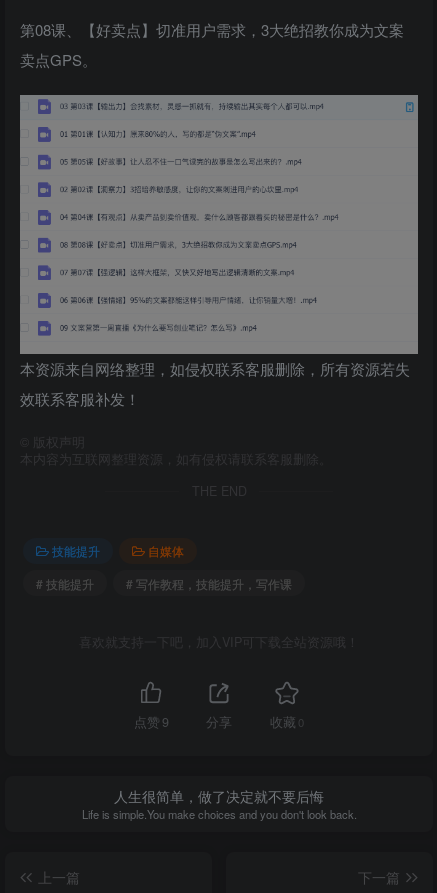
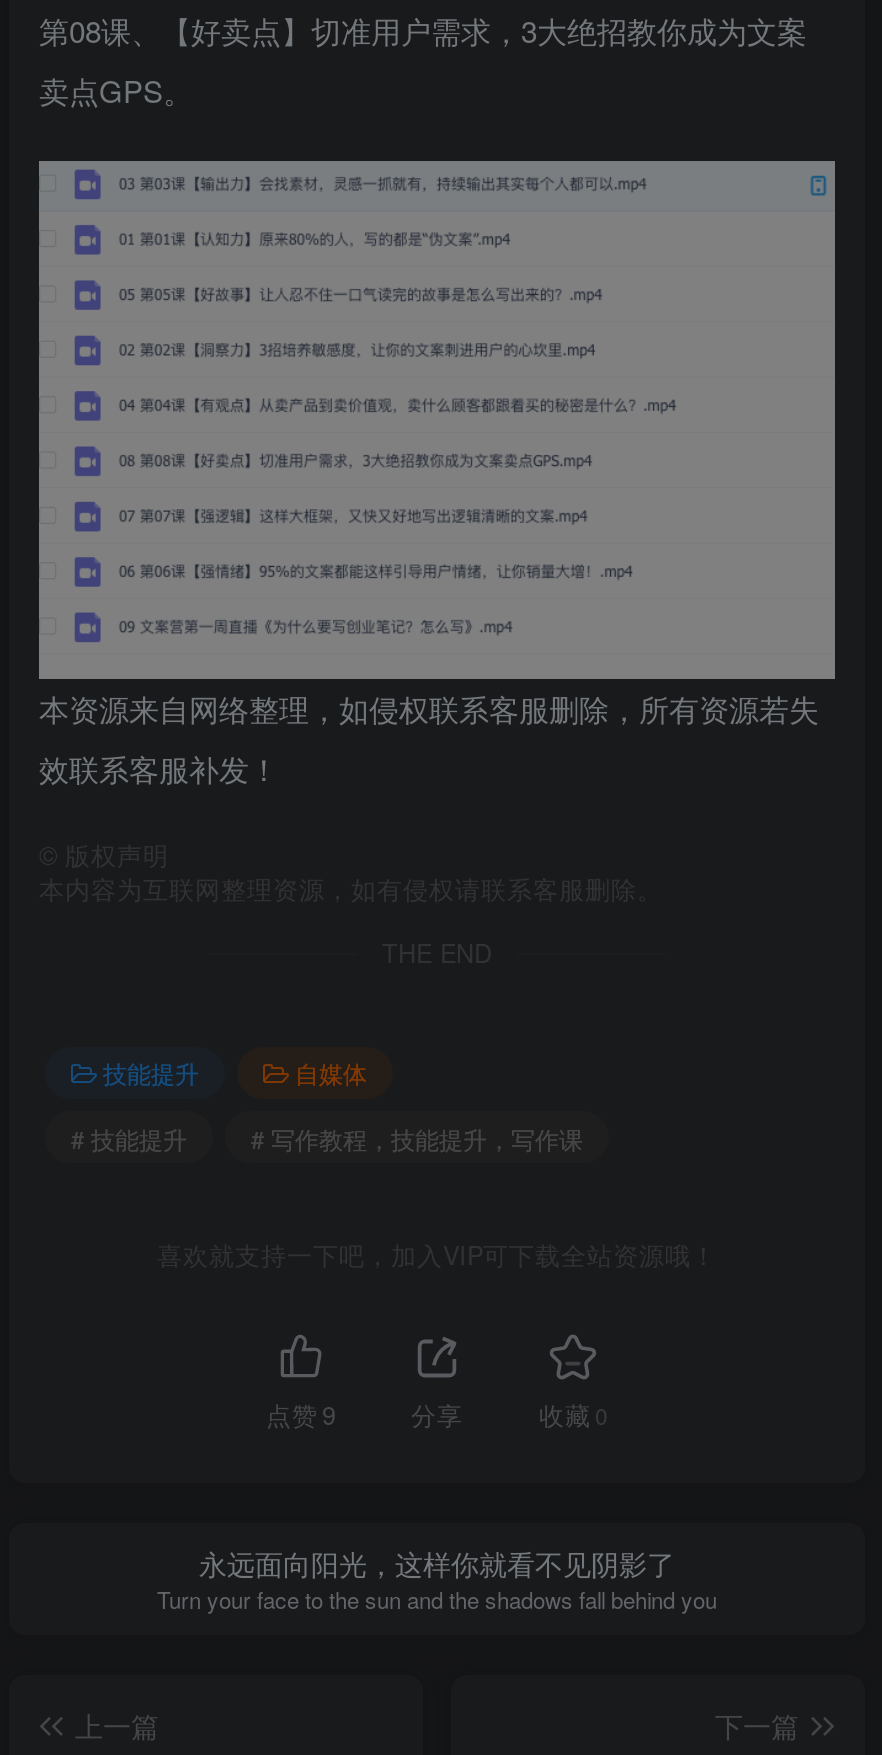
[81,786,356,822] 人生很简单，做了决定就不要后悔 | Life is simple.You make choices and you don't look back. -> [157,1542,717,1614] 永远面向阳光，这样你就看不见阴影了 | Turn your face to the sun and the shadows fall behind you

